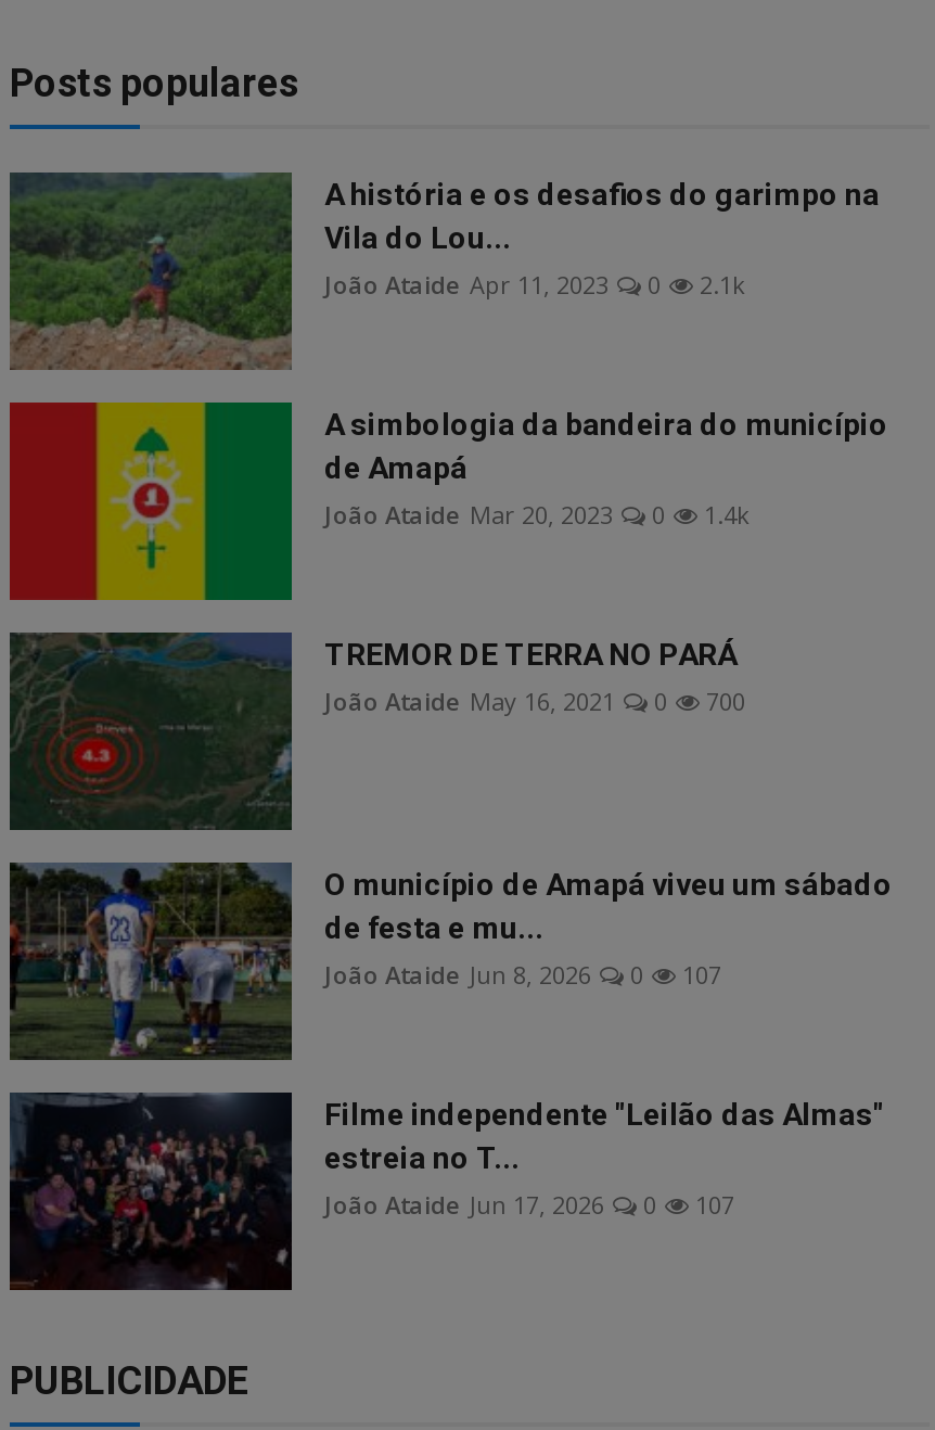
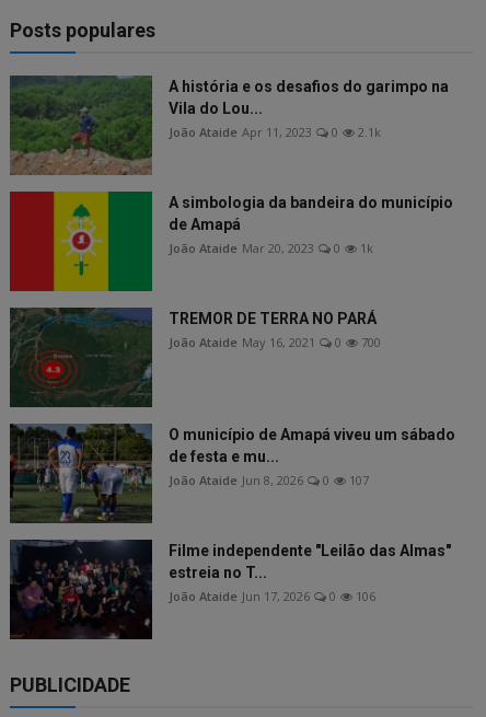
[324,499,750,532] João Ataide Mar 20, 2023 0 1.4k -> [169,240,373,257] João Ataide Mar 20, 2023 0 1k
[324,1189,734,1222] João Ataide Jun 17, 2026 0 107 -> [169,588,375,605] João Ataide Jun 17, 2026 0 106

